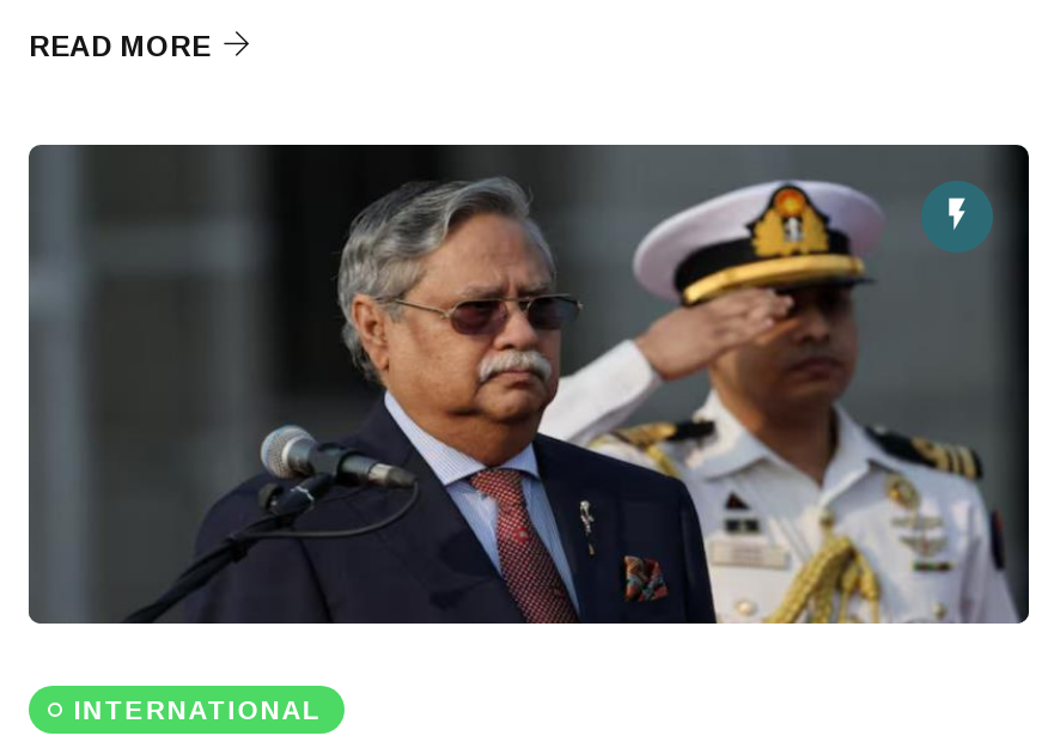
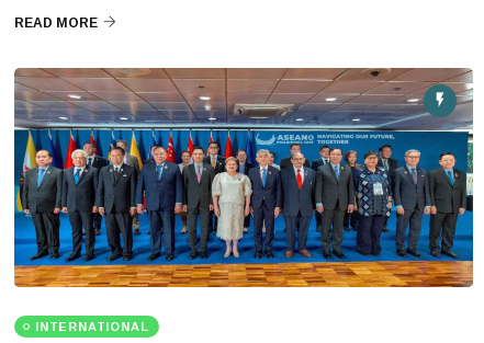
[26,142,1031,626] [image] -> [13,67,474,288] [image]

